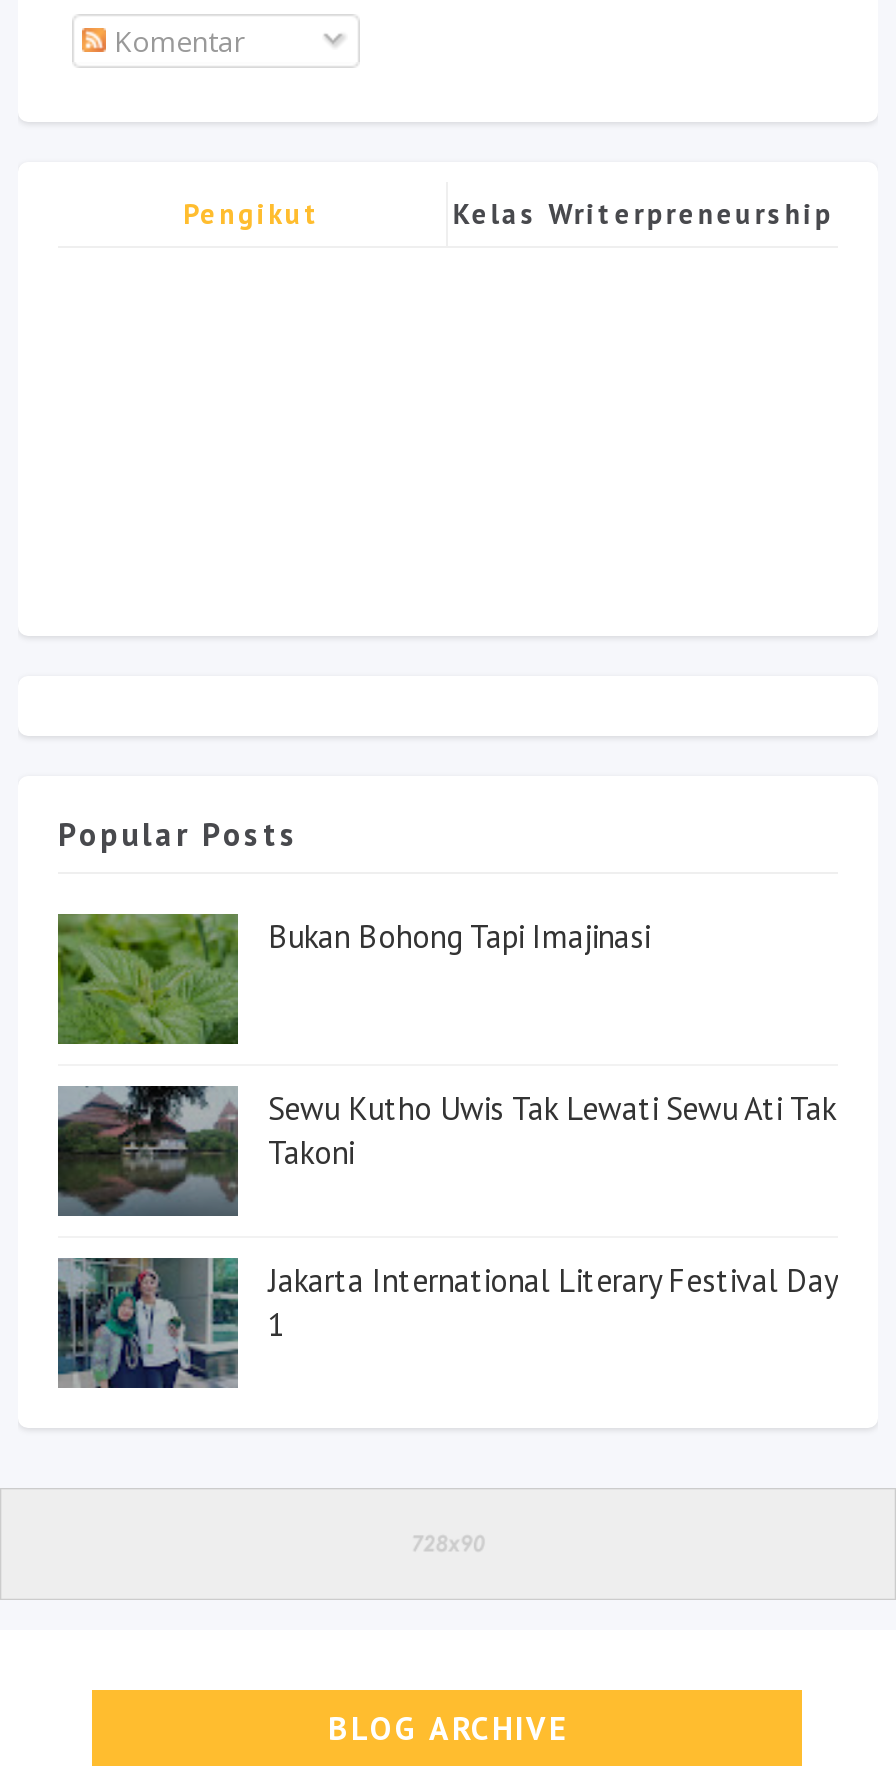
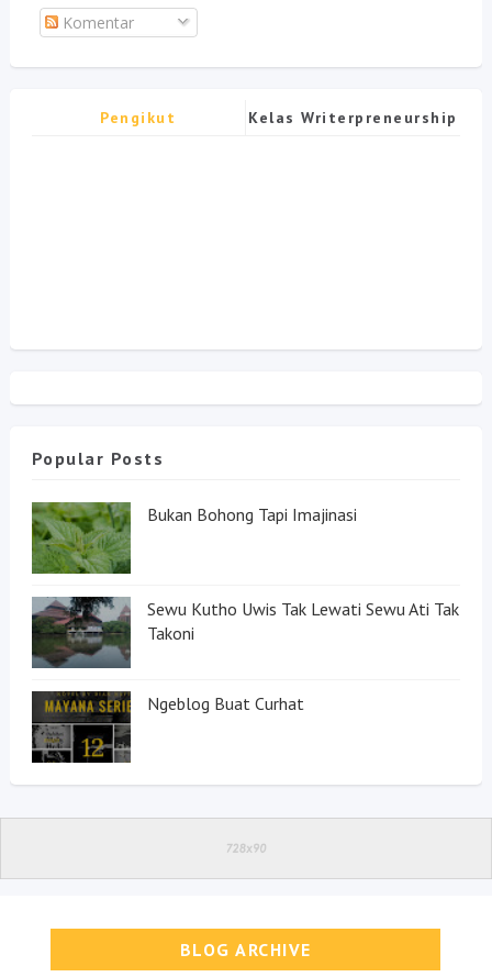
[56,1256,836,1390] [image] | Jakarta International Literary Festival Day | 1 -> [31,691,304,763] [image] | Ngeblog Buat Curhat

